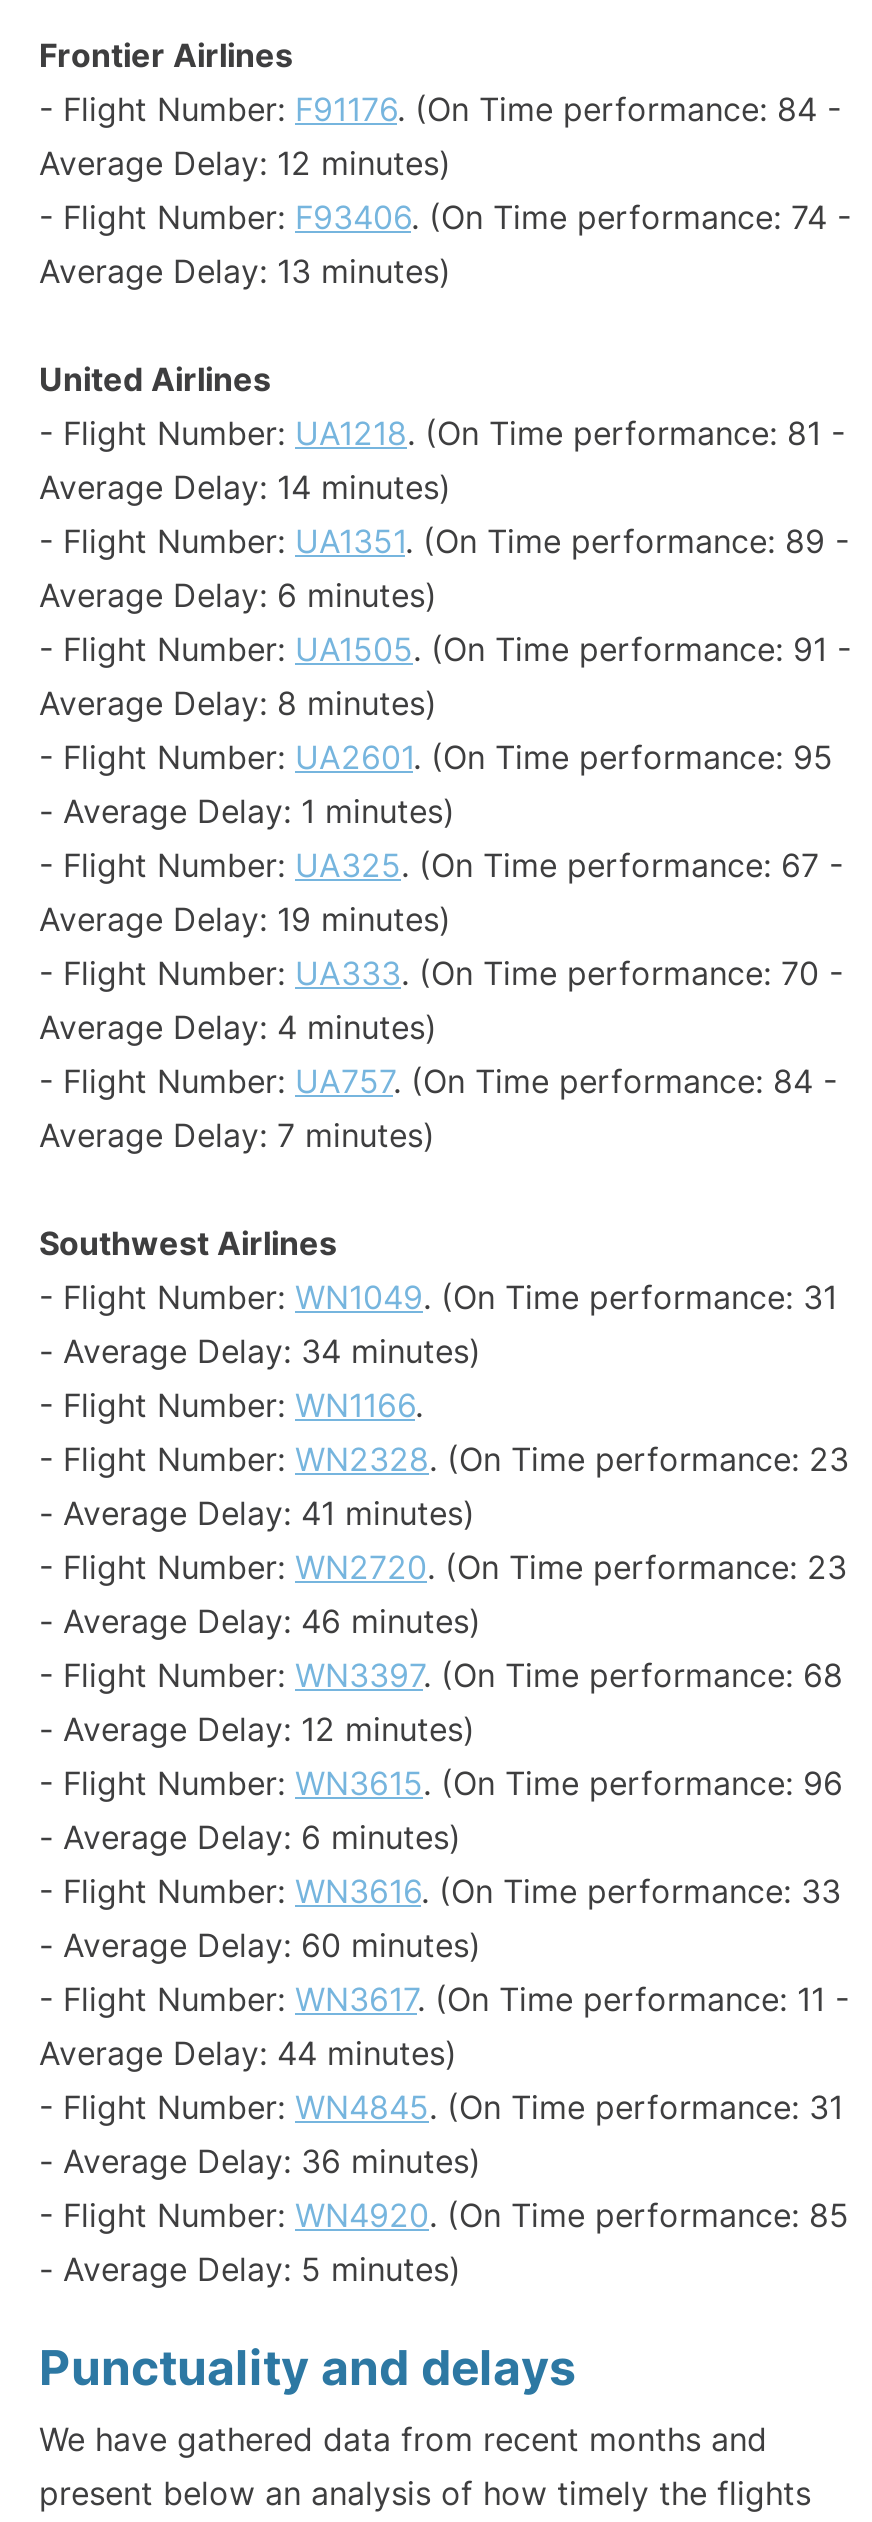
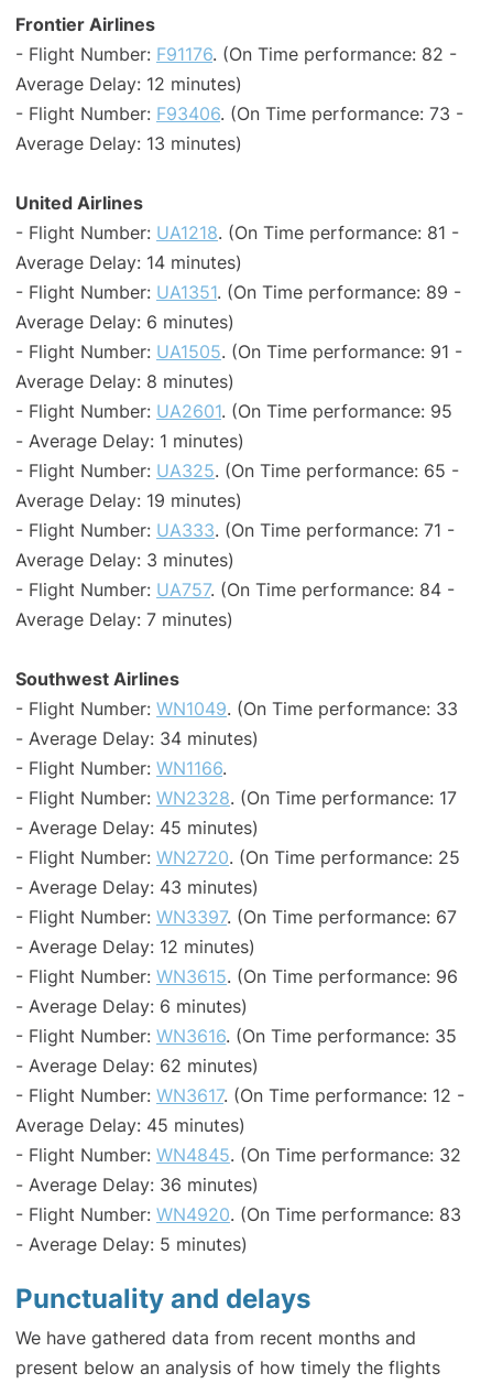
[39,89,841,129] - Flight Number: F91176. (On Time performance: 84 - -> [15,43,457,65] - Flight Number: F91176. (On Time performance: 82 -
[39,197,851,237] - Flight Number: F93406. (On Time performance: 74 - -> [15,102,463,125] - Flight Number: F93406. (On Time performance: 73 -
[39,845,843,885] - Flight Number: UA325. (On Time performance: 67 - -> [15,459,459,482] - Flight Number: UA325. (On Time performance: 65 -
[39,953,843,993] - Flight Number: UA333. (On Time performance: 70 - -> [15,519,455,541] - Flight Number: UA333. (On Time performance: 71 -
[39,1007,437,1047] Average Delay: 4 minutes) -> [15,549,234,571] Average Delay: 3 minutes)
[39,1277,837,1317] - Flight Number: WN1049. (On Time performance: 31 -> [15,698,458,720] - Flight Number: WN1049. (On Time performance: 33
[39,1439,849,1479] - Flight Number: WN2328. (On Time performance: 23 -> [15,787,457,809] - Flight Number: WN2328. (On Time performance: 17
[39,1493,475,1533] - Average Delay: 41 minutes) -> [15,817,259,839] - Average Delay: 45 minutes)
[39,1547,847,1587] - Flight Number: WN2720. (On Time performance: 23 -> [15,846,460,868] - Flight Number: WN2720. (On Time performance: 25
[39,1601,481,1641] - Average Delay: 46 minutes) -> [15,876,259,898] - Average Delay: 43 minutes)
[39,1655,843,1695] - Flight Number: WN3397. (On Time performance: 68 -> [15,906,457,928] - Flight Number: WN3397. (On Time performance: 67
[39,1871,841,1911] - Flight Number: WN3616. (On Time performance: 33 -> [15,1025,457,1047] - Flight Number: WN3616. (On Time performance: 35
[39,1925,481,1965] - Average Delay: 60 minutes) -> [15,1055,259,1077] - Average Delay: 62 minutes)
[39,1979,849,2019] - Flight Number: WN3617. (On Time performance: 11 - -> [15,1084,464,1106] - Flight Number: WN3617. (On Time performance: 12 -
[39,2033,457,2073] Average Delay: 44 minutes) -> [15,1114,245,1136] Average Delay: 45 minutes)
[39,2087,843,2127] - Flight Number: WN4845. (On Time performance: 31 -> [15,1144,461,1166] - Flight Number: WN4845. (On Time performance: 32
[39,2195,849,2235] - Flight Number: WN4920. (On Time performance: 85 -> [15,1203,461,1225] - Flight Number: WN4920. (On Time performance: 83

